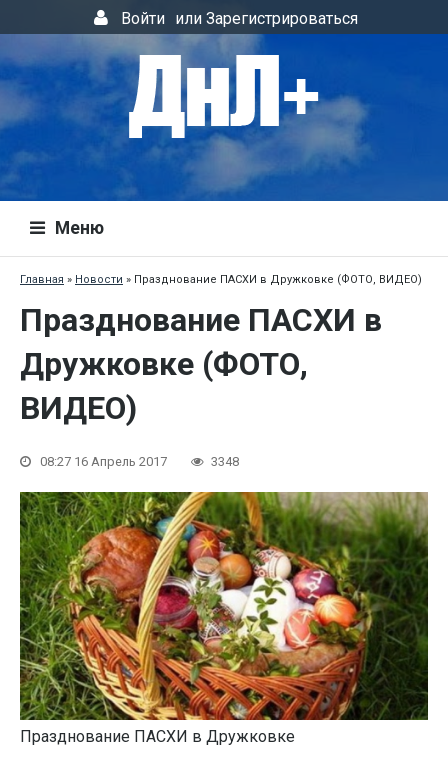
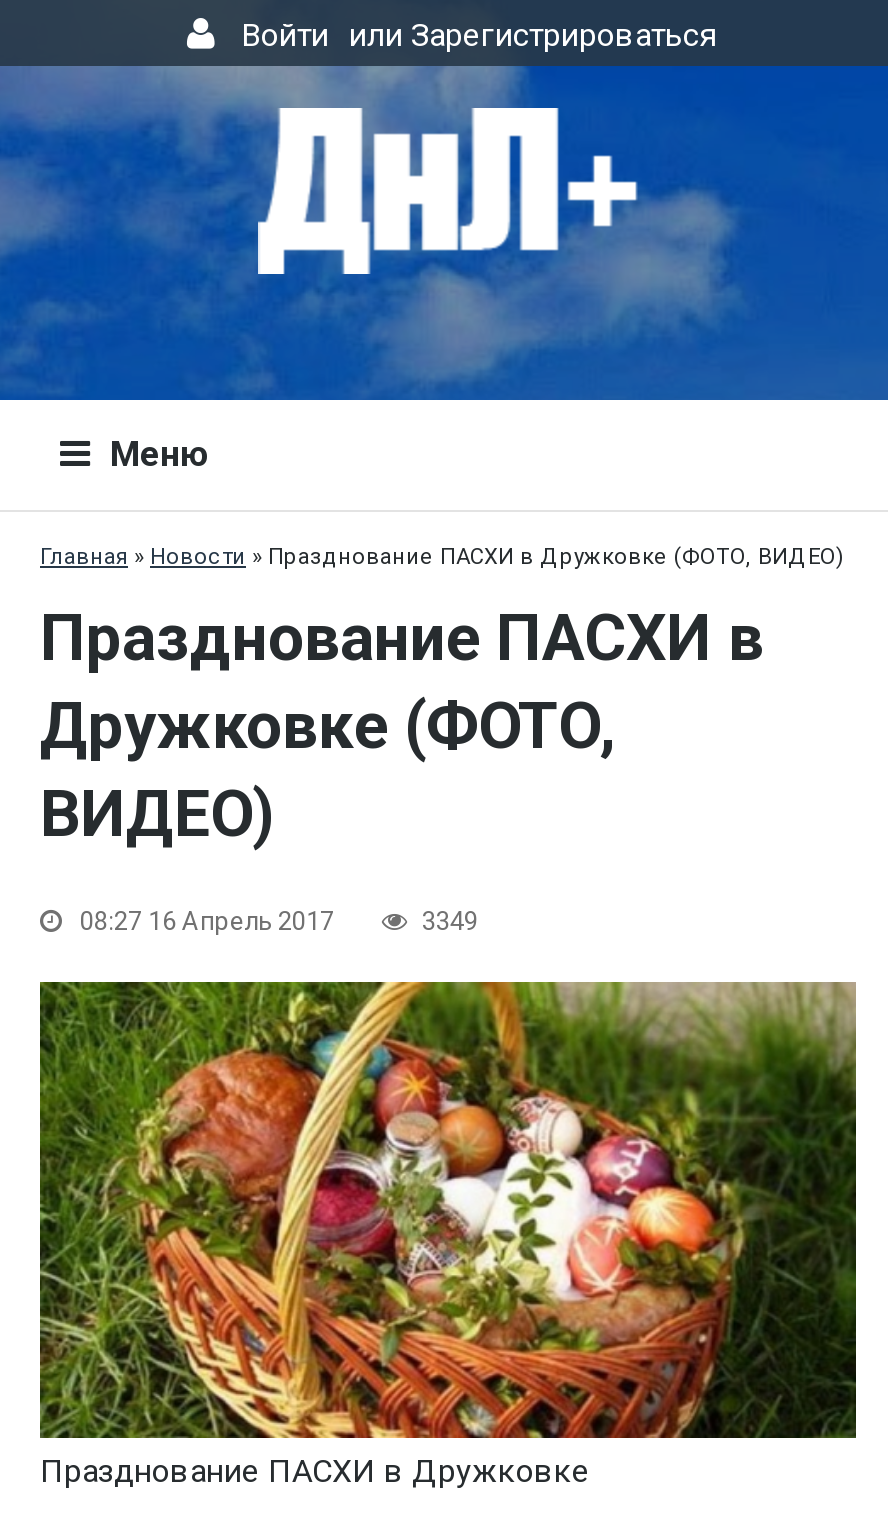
[211,453,239,468] 3348 -> [422,905,478,935] 3349

